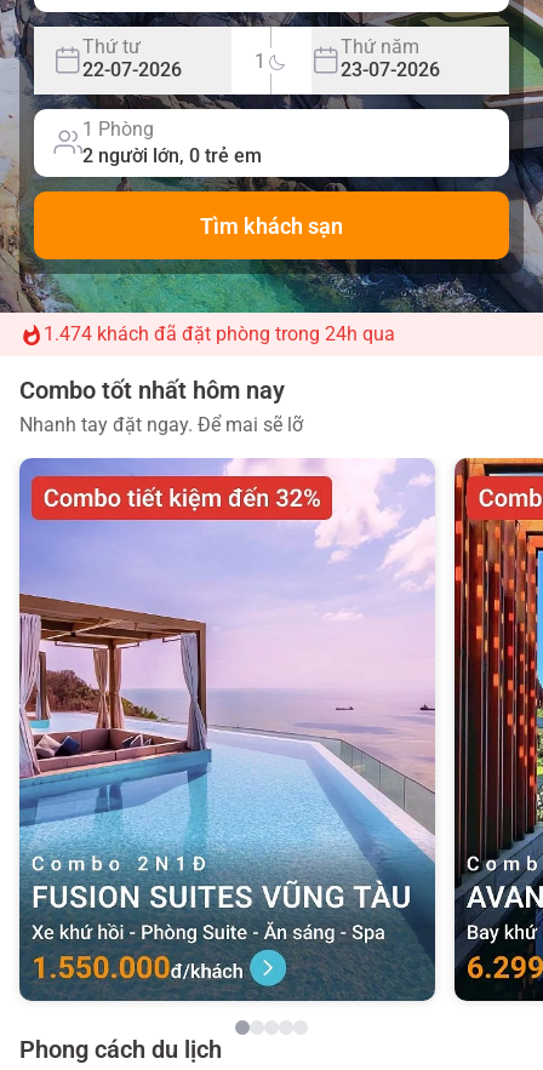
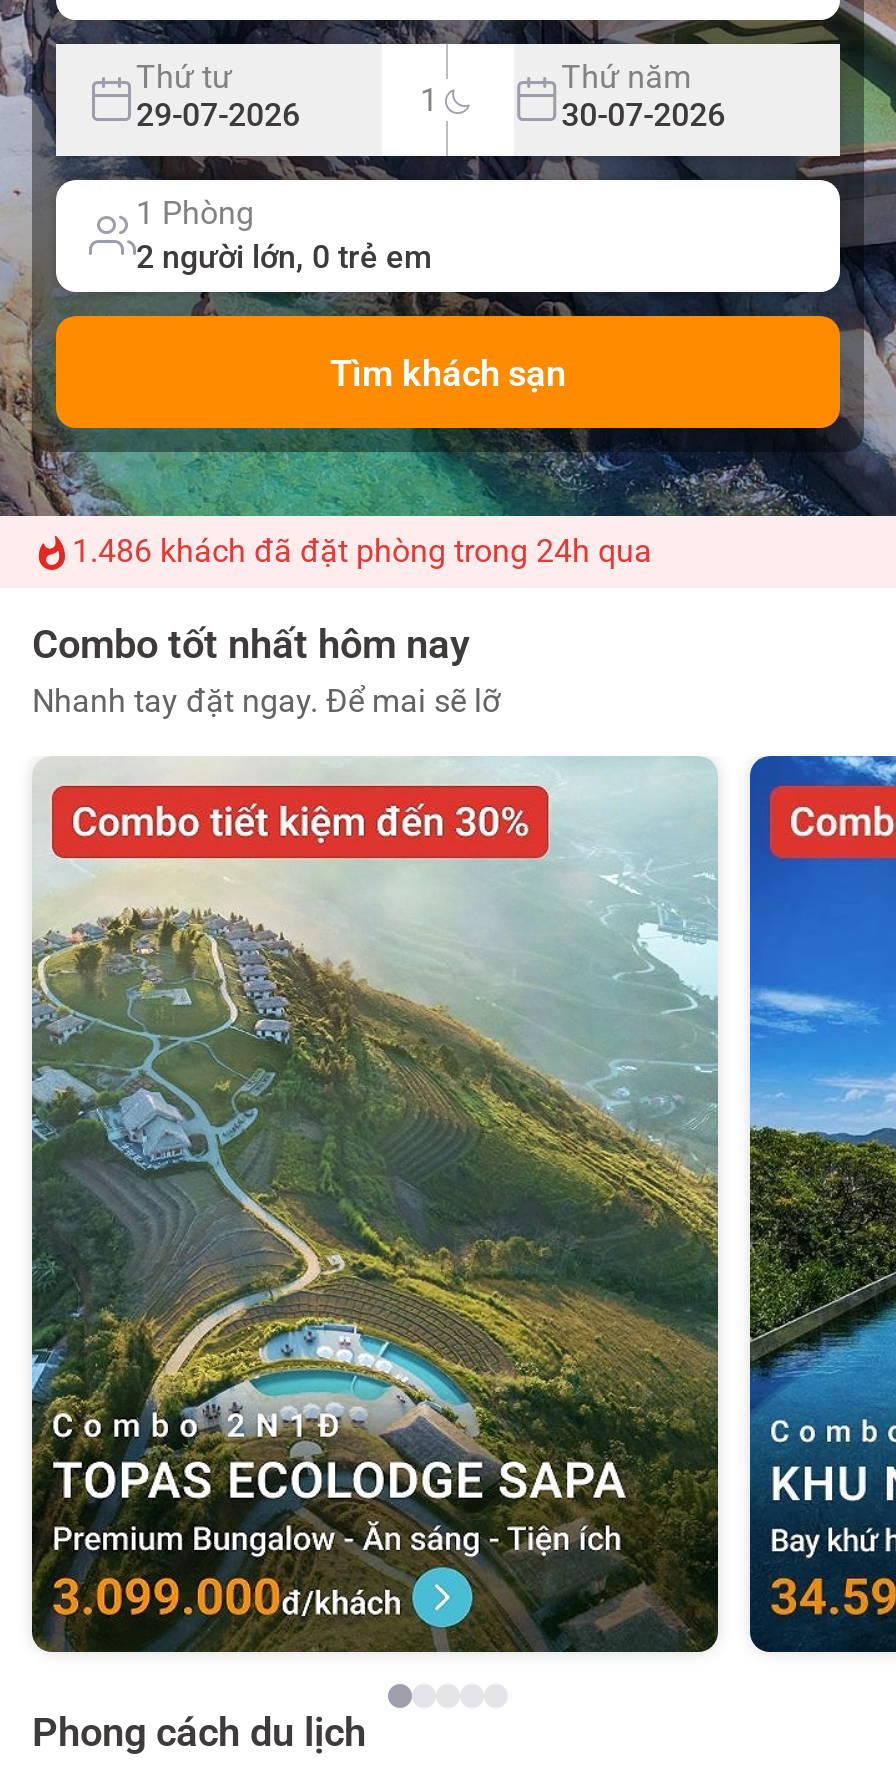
[82,58,182,81] 22-07-2026 -> [136,96,300,134] 29-07-2026
[340,58,439,81] 23-07-2026 -> [561,96,725,134] 30-07-2026
[44,322,395,345] 1.474 khách đã đặt phòng trong 24h qua -> [72,532,652,570] 1.486 khách đã đặt phòng trong 24h qua
[18,458,436,1001] [image] -> [30,756,720,1652] [image]
[453,457,539,1000] [image] -> [748,754,890,1650] [image]

